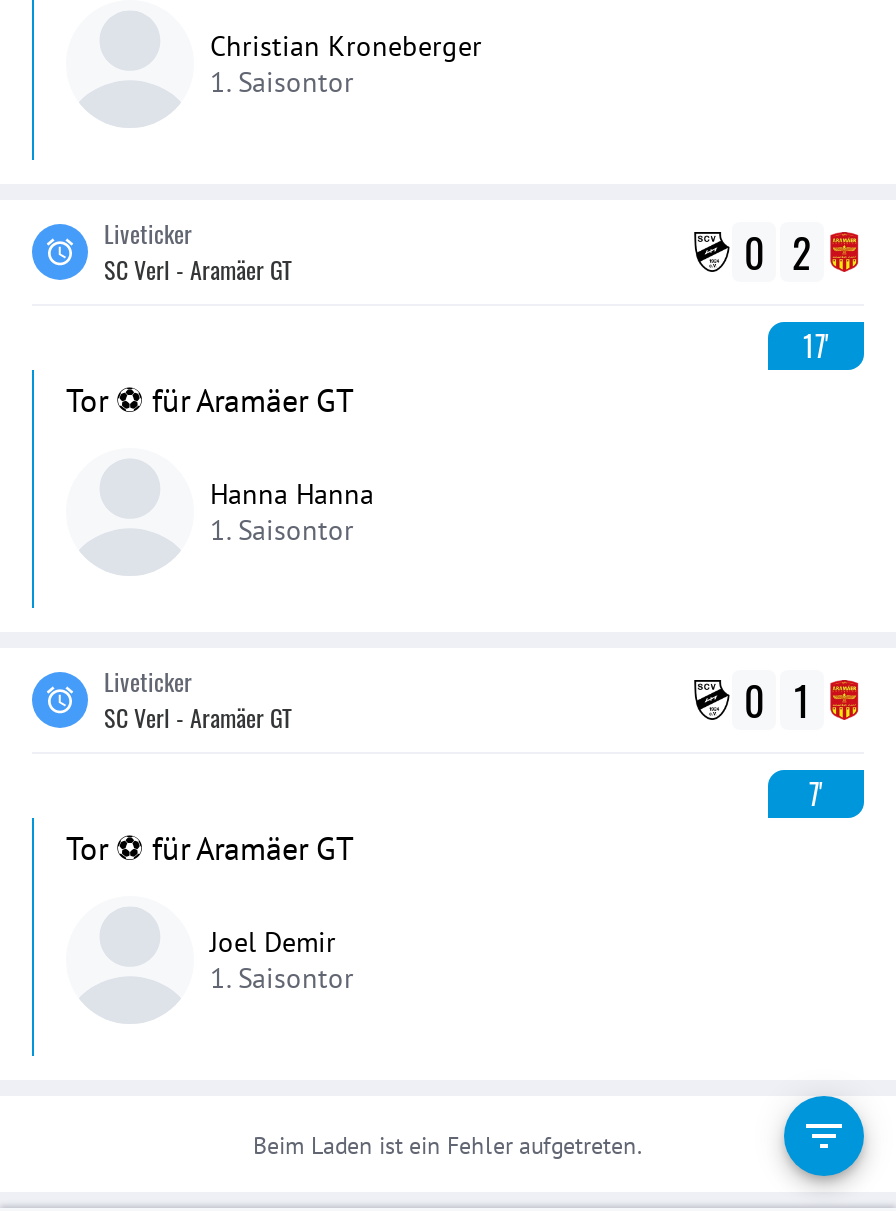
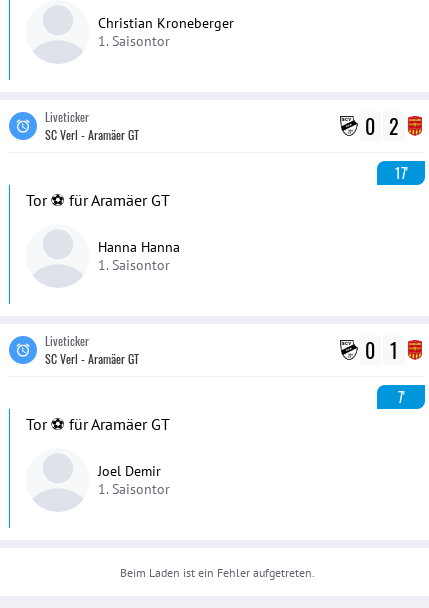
[780,1094,868,1188] [image] -> none

